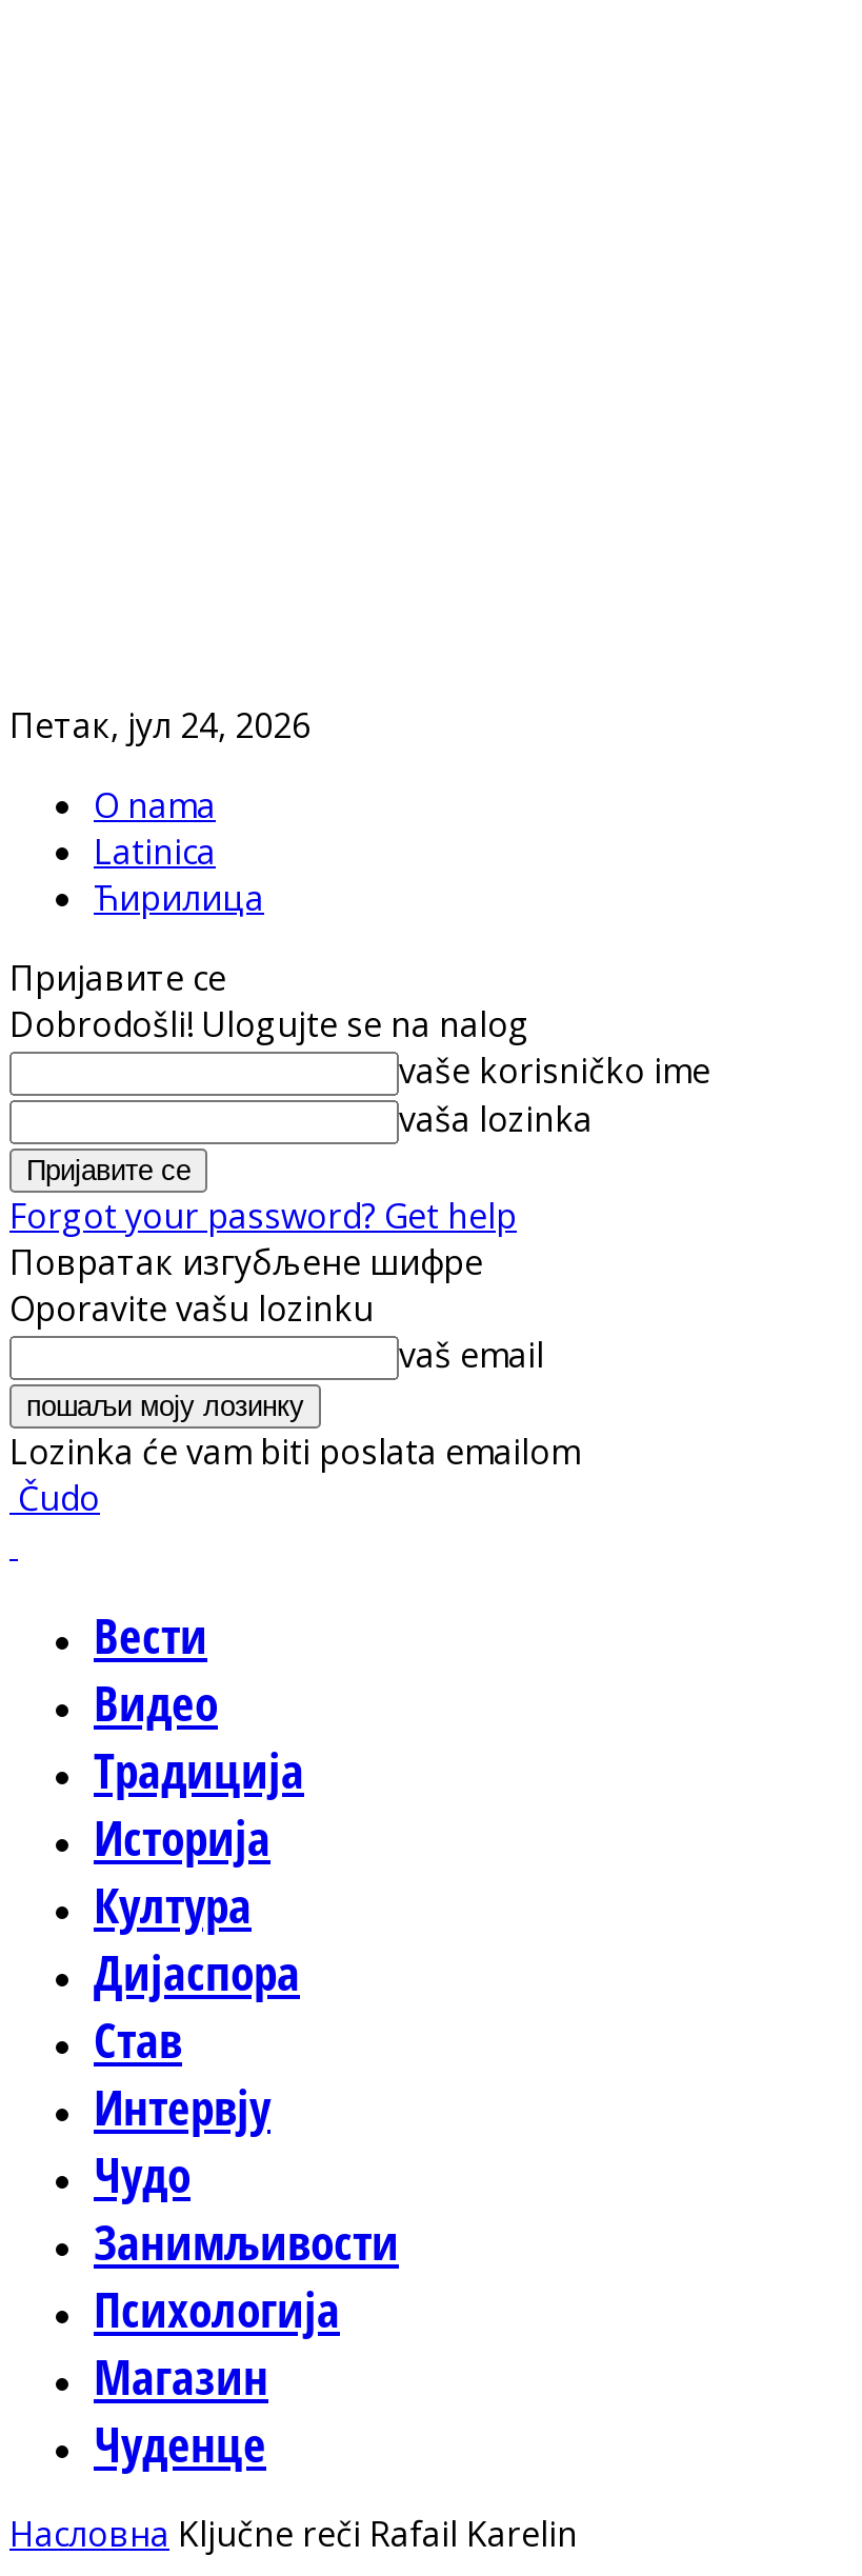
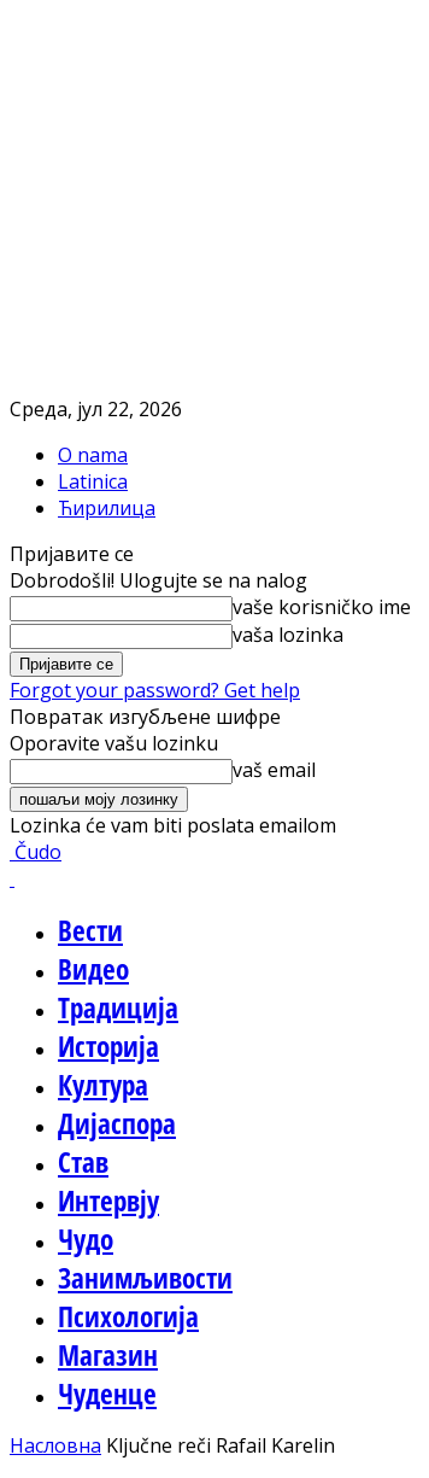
[9,702,310,748] Петак, јул 24, 2026 -> [10,396,182,422] Cреда, јул 22, 2026

